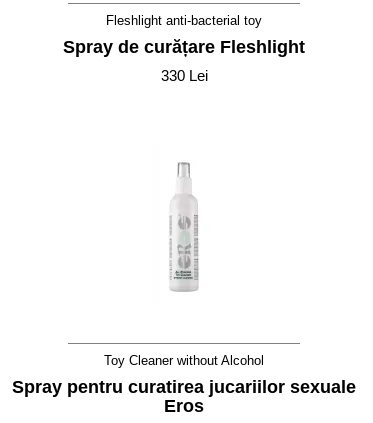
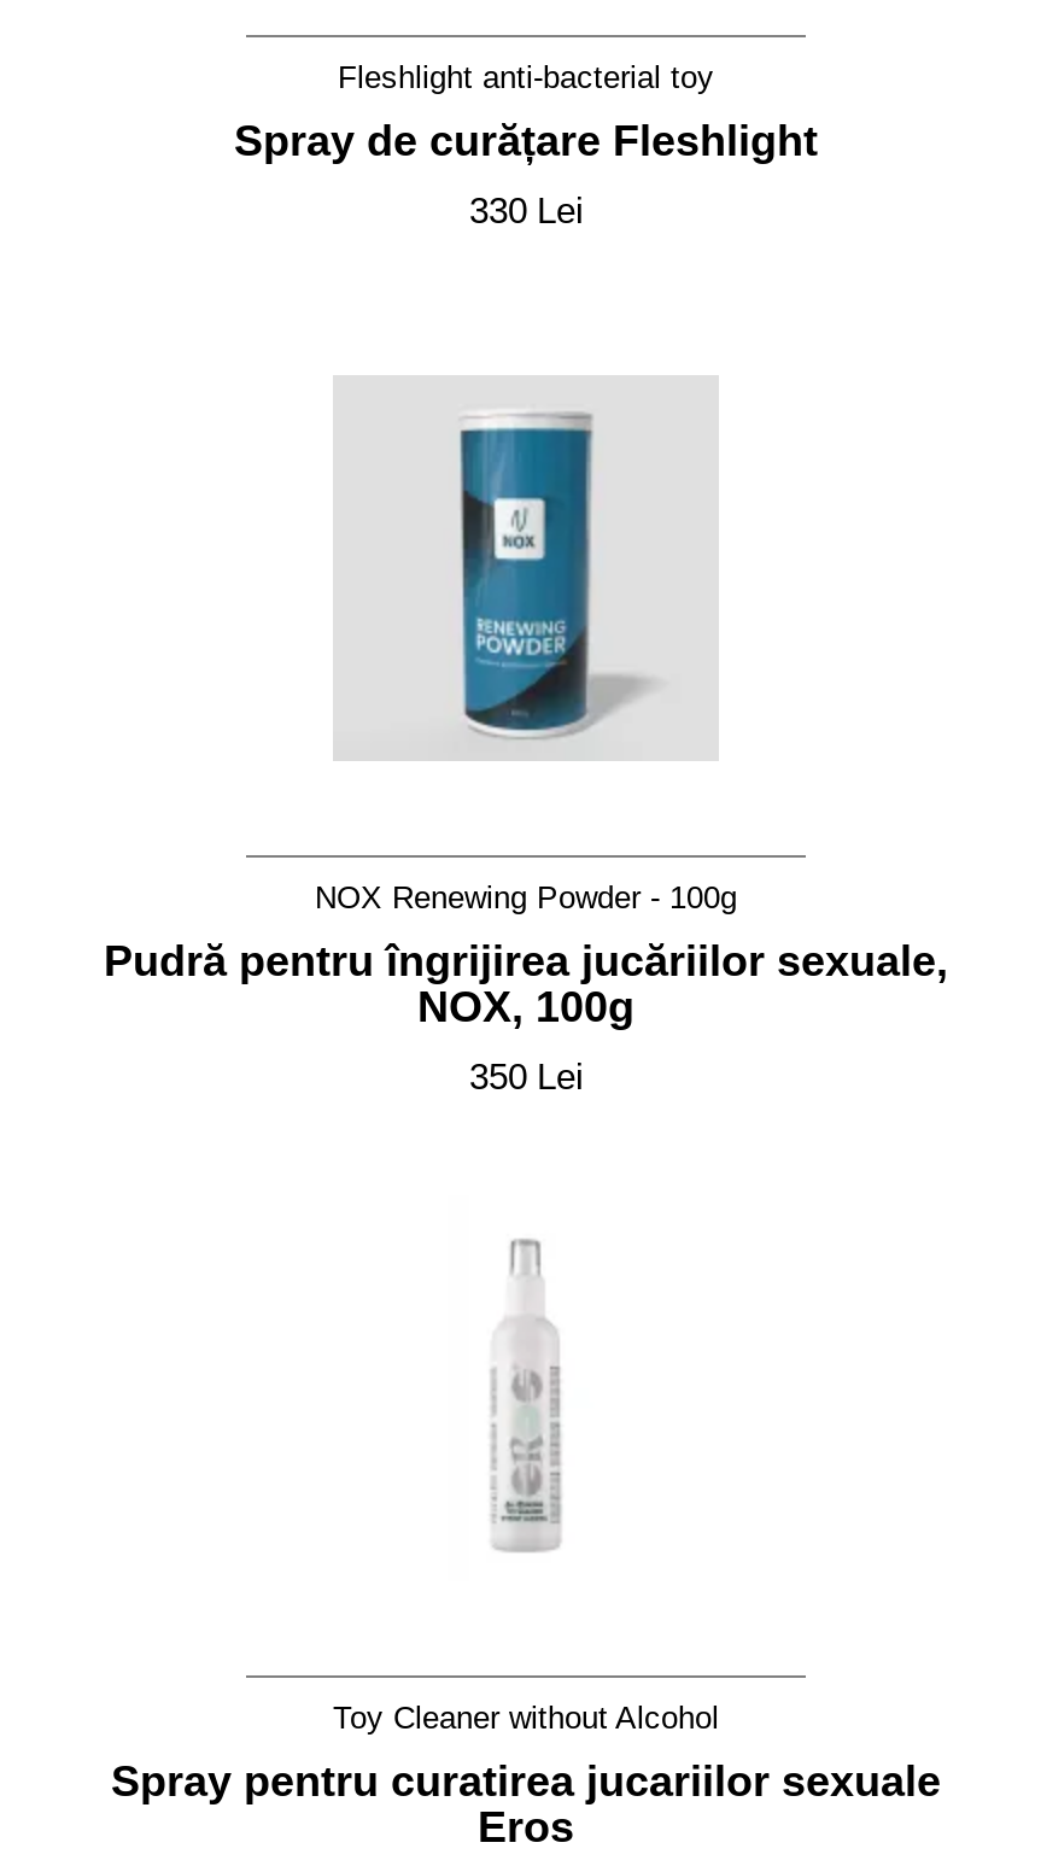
none -> [104,879,948,1096] NOX Renewing Powder - 100g | Pudră pentru îngrijirea jucăriilor sexuale, | NOX, 100g | 350 Lei
none -> [333,378,717,761] [image]

